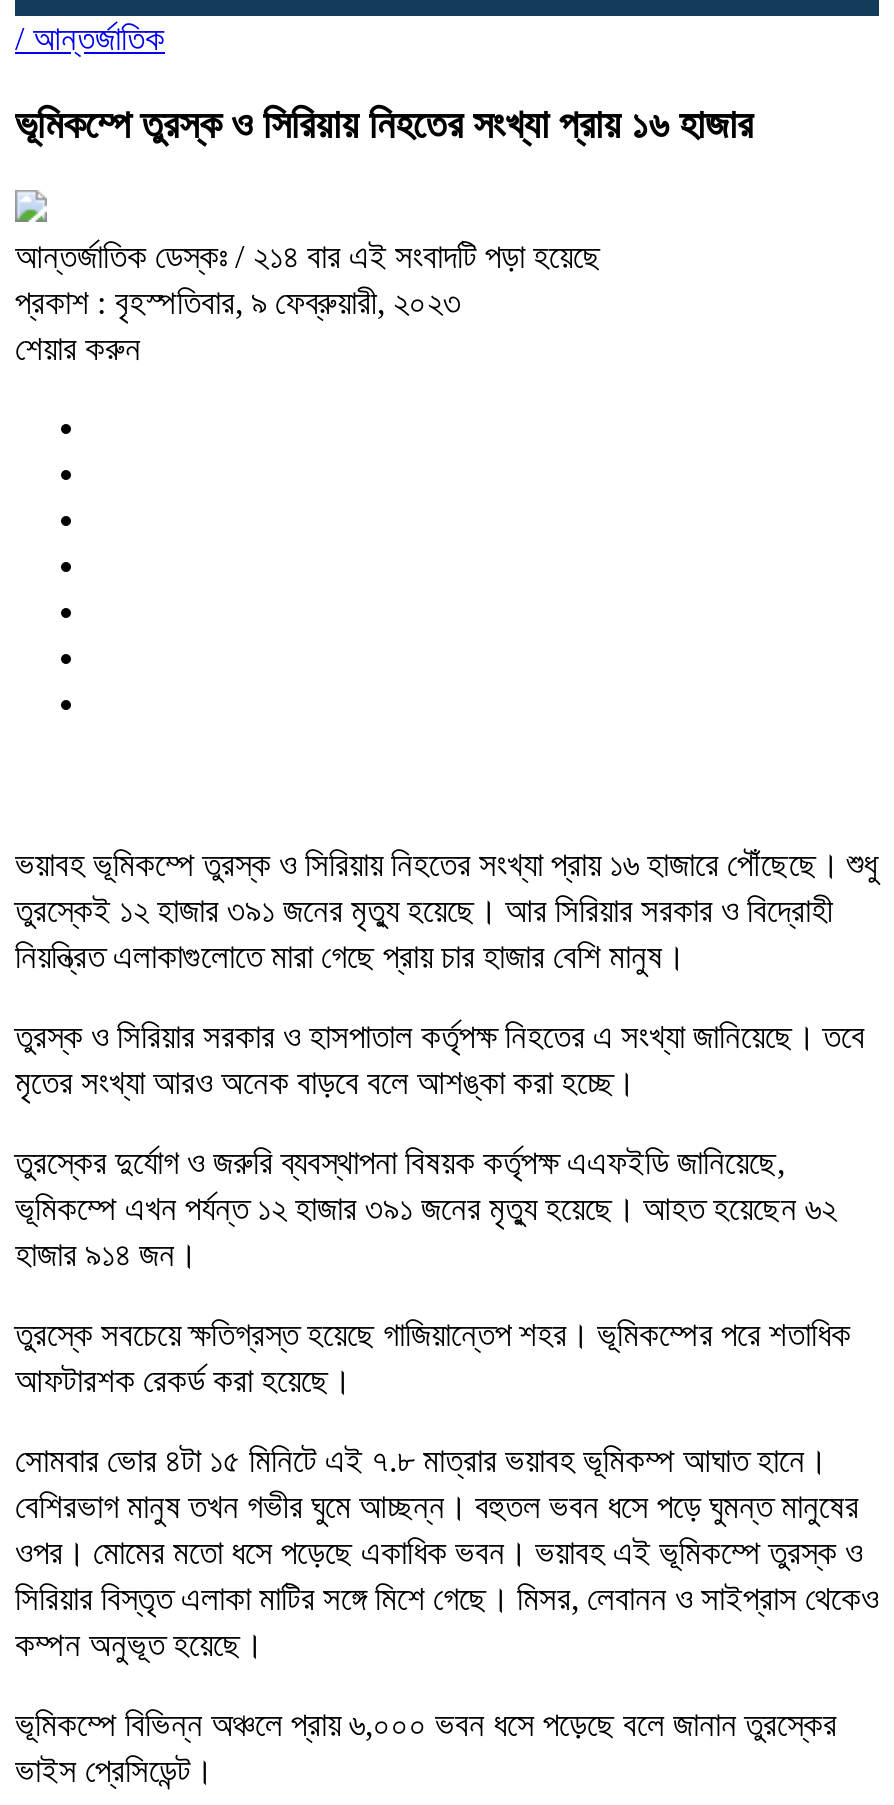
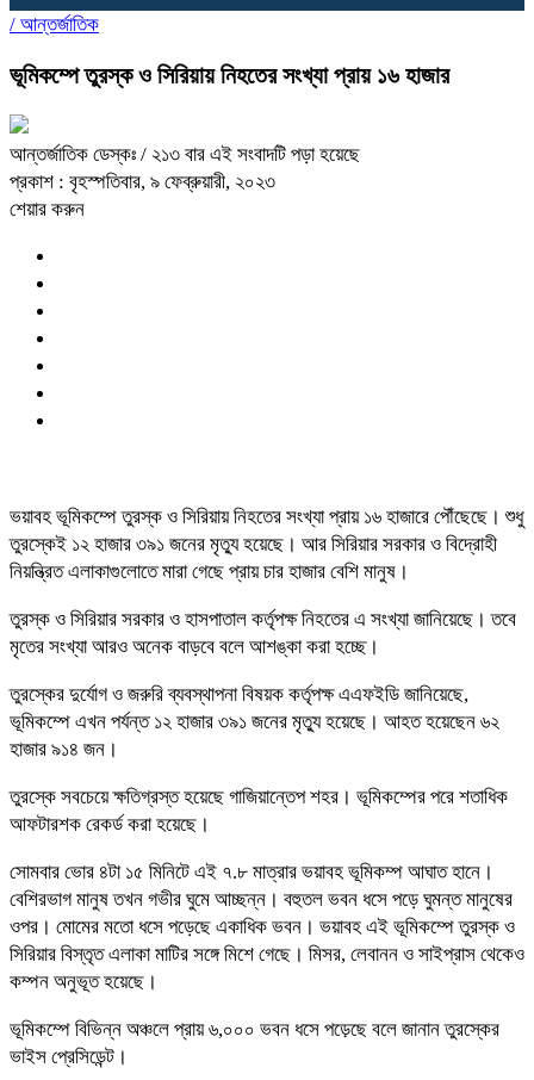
[15,238,601,276] আন্তর্জাতিক ডেস্কঃ / ২১৪ বার এই সংবাদটি পড়া হয়েছে -> [10,143,360,165] আন্তর্জাতিক ডেস্কঃ / ২১৩ বার এই সংবাদটি পড়া হয়েছে

